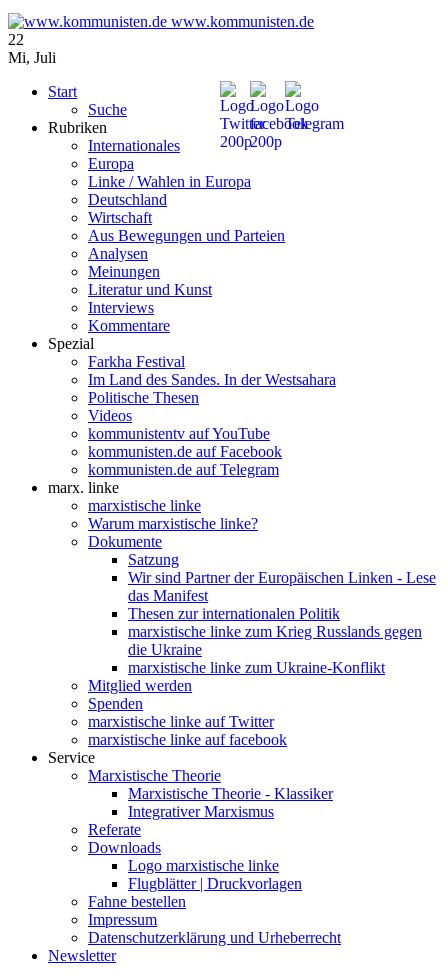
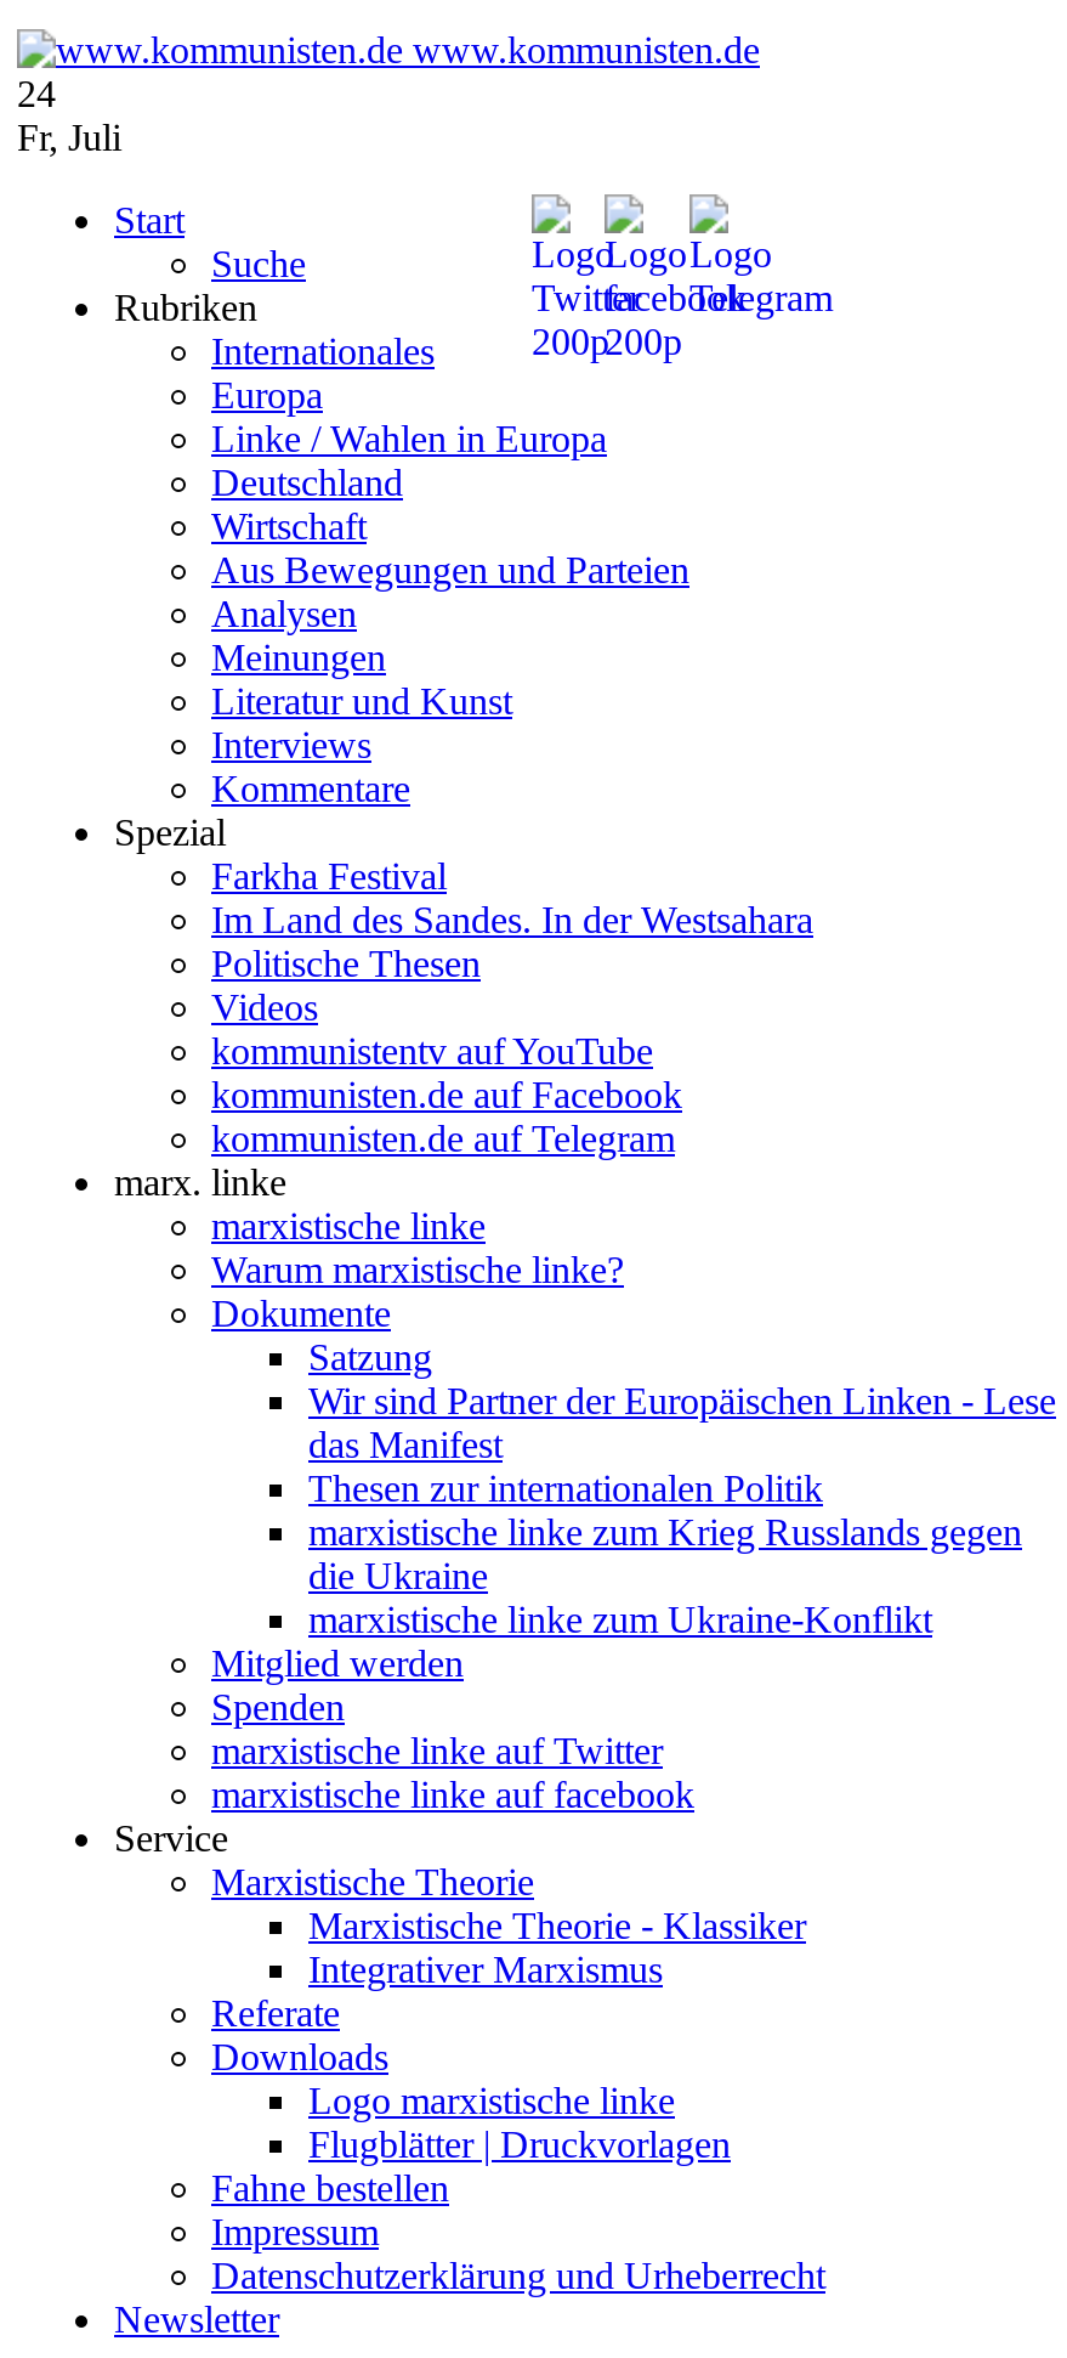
[8,31,24,48] 22 -> [17,72,56,114] 24
[8,49,56,66] Mi, Juli -> [17,116,121,157] Fr, Juli

